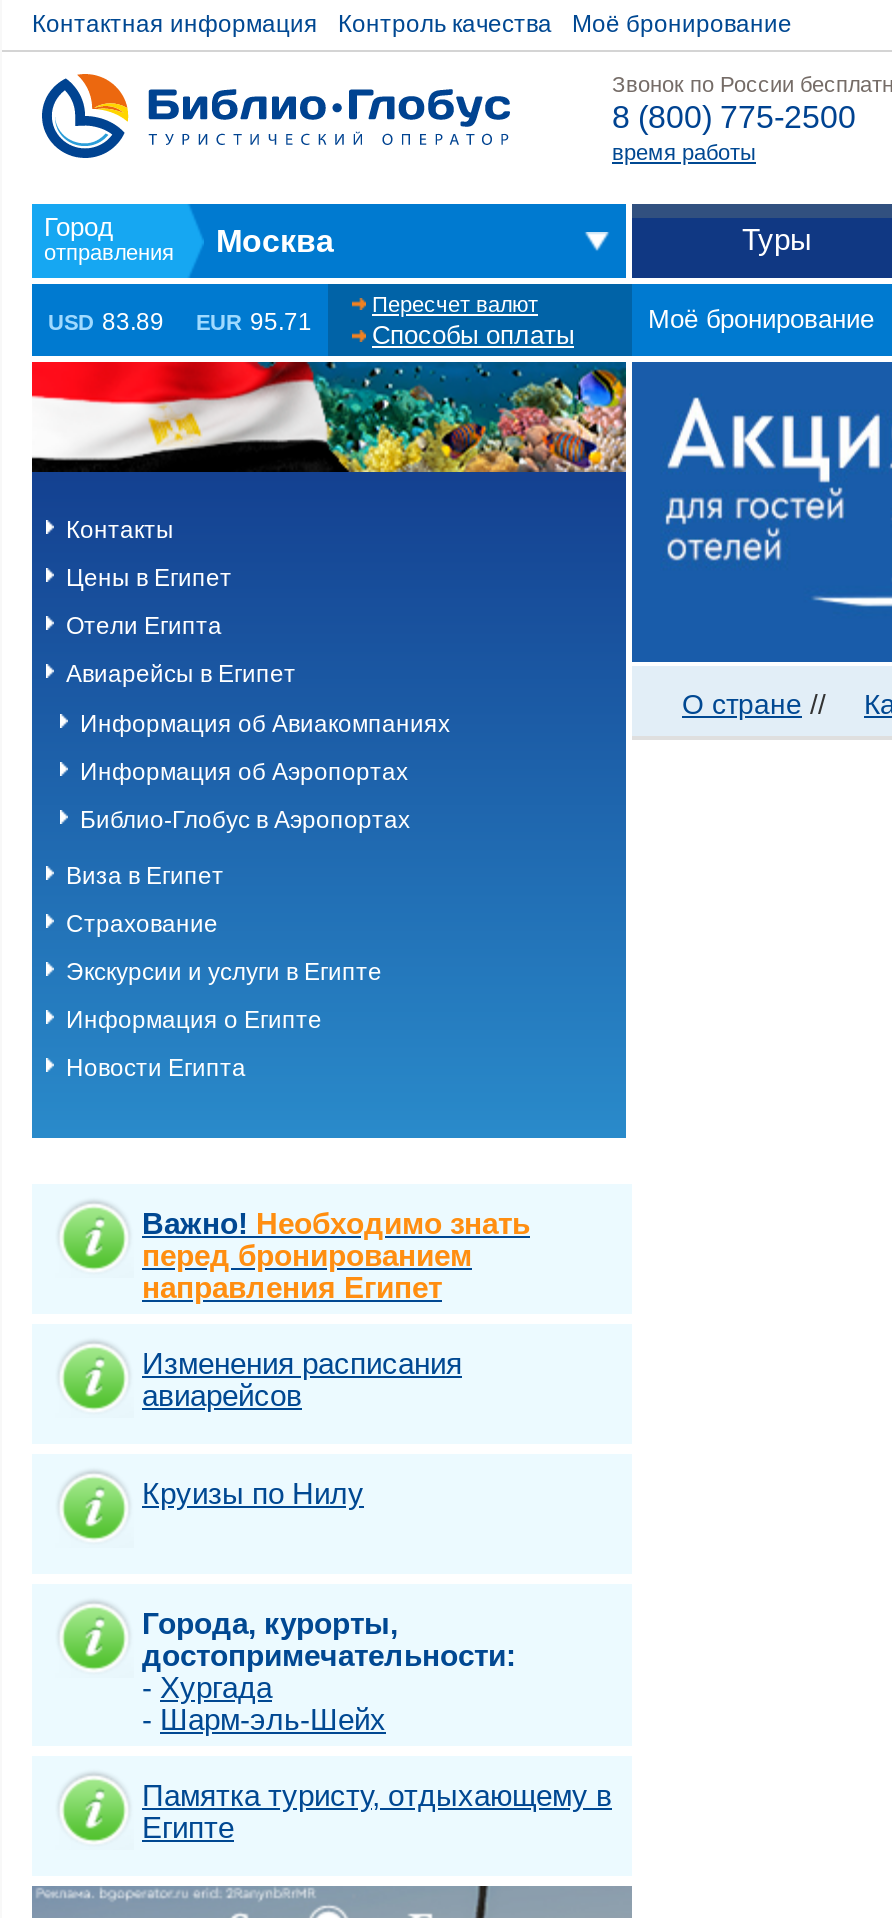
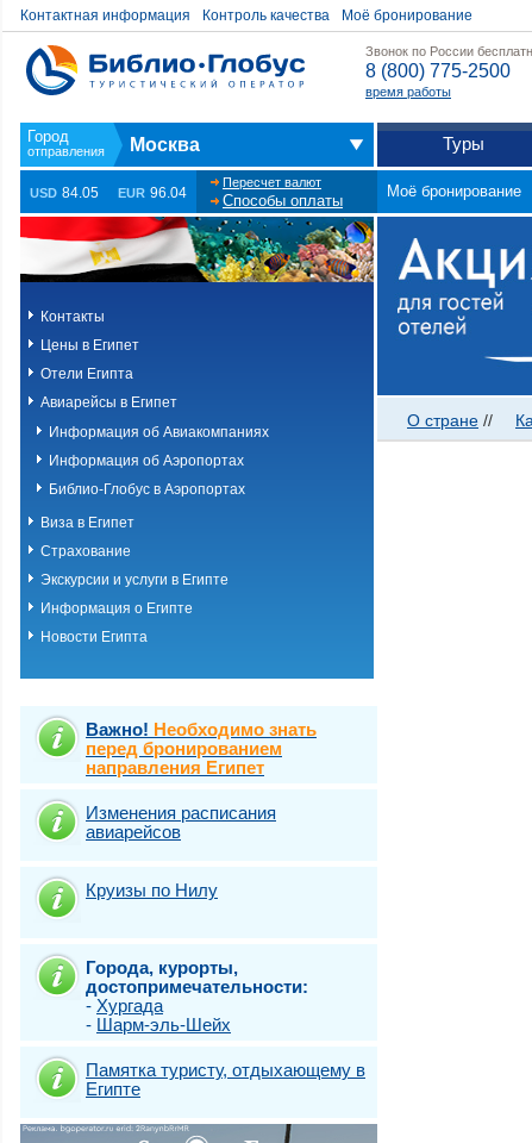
[48,308,164,336] USD 83.89 -> [30,185,99,201] USD 84.05
[196,308,312,336] EUR 95.71 -> [118,185,187,201] EUR 96.04

